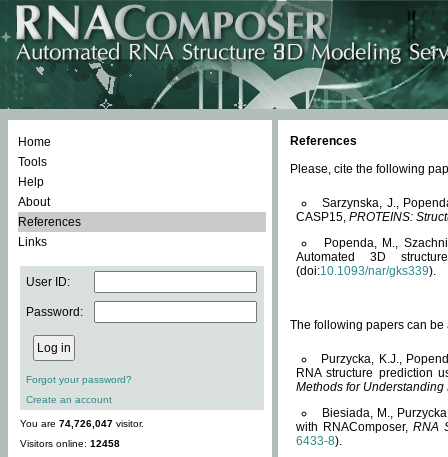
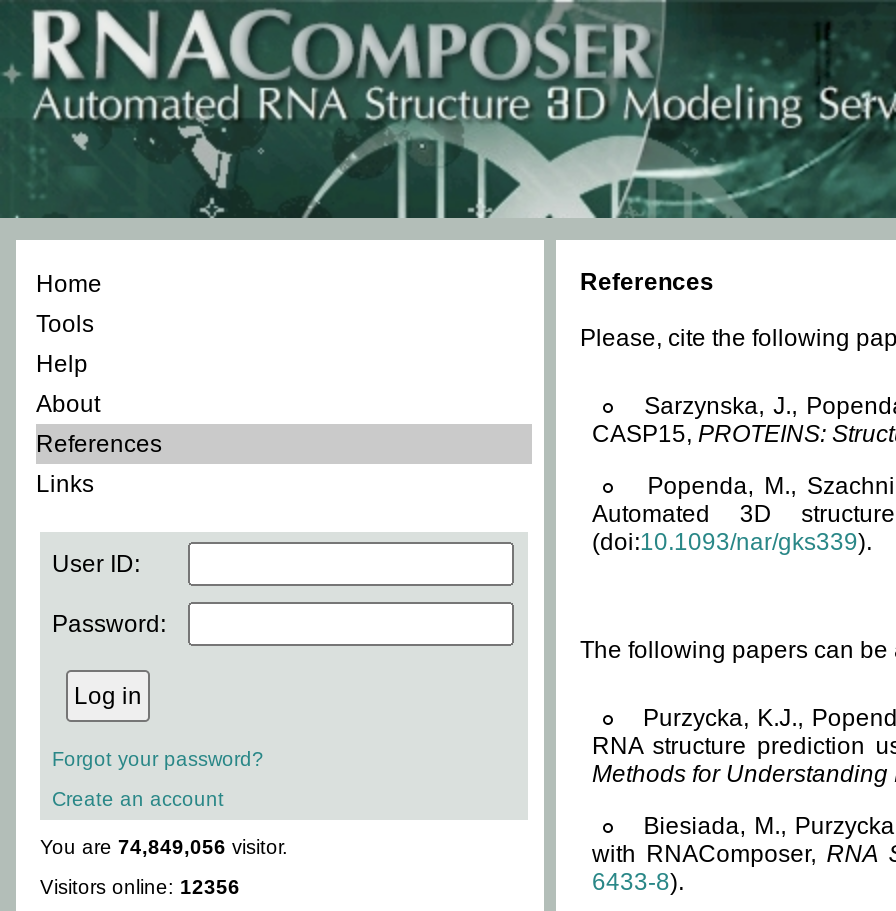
[20,418,144,429] You are 74,726,047 visitor. -> [40,836,288,858] You are 74,849,056 visitor.
[20,438,120,449] Visitors online: 12458 -> [40,876,240,898] Visitors online: 12356

